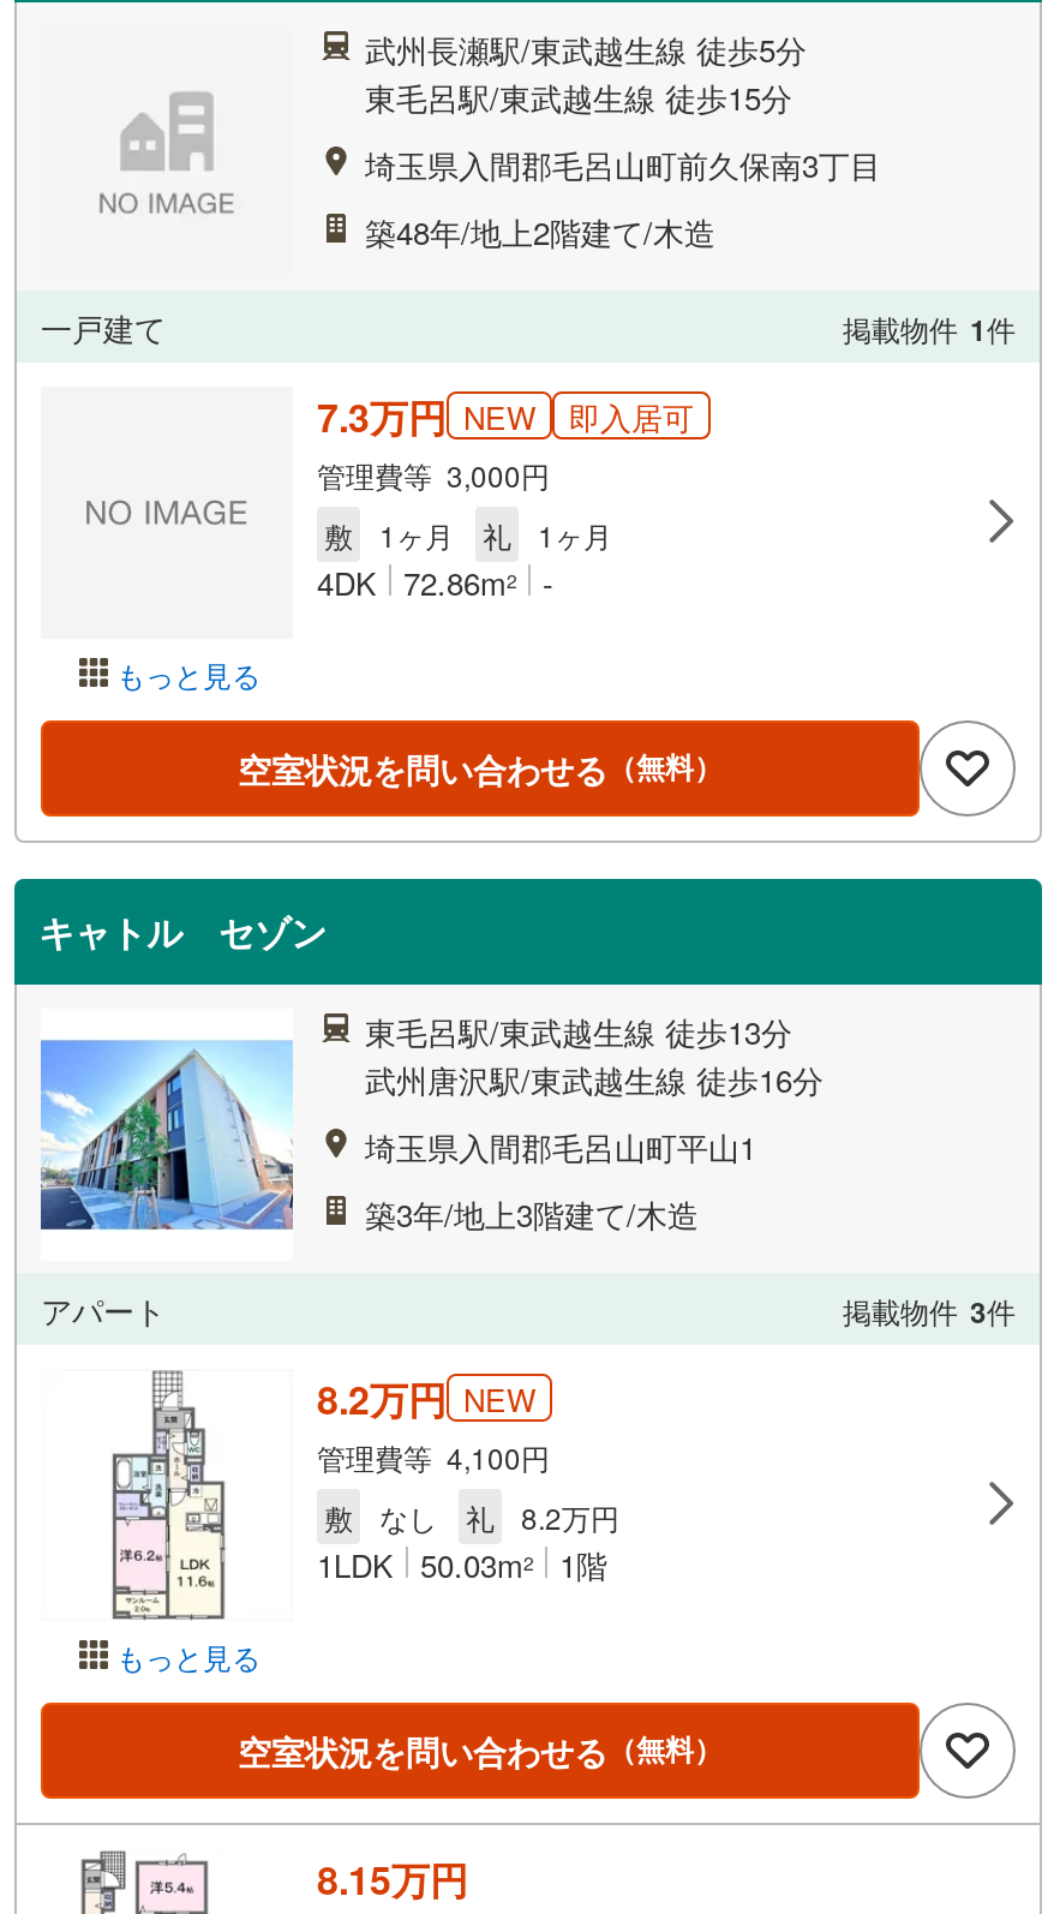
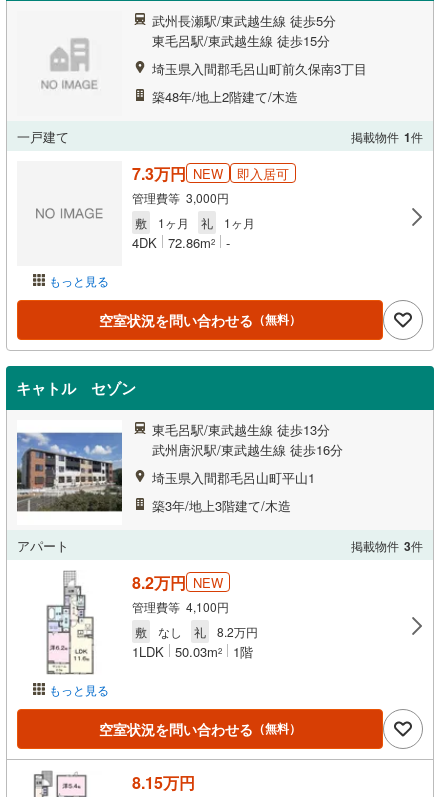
[41,1040,293,1232] [image] -> [16,432,123,512] [image]

